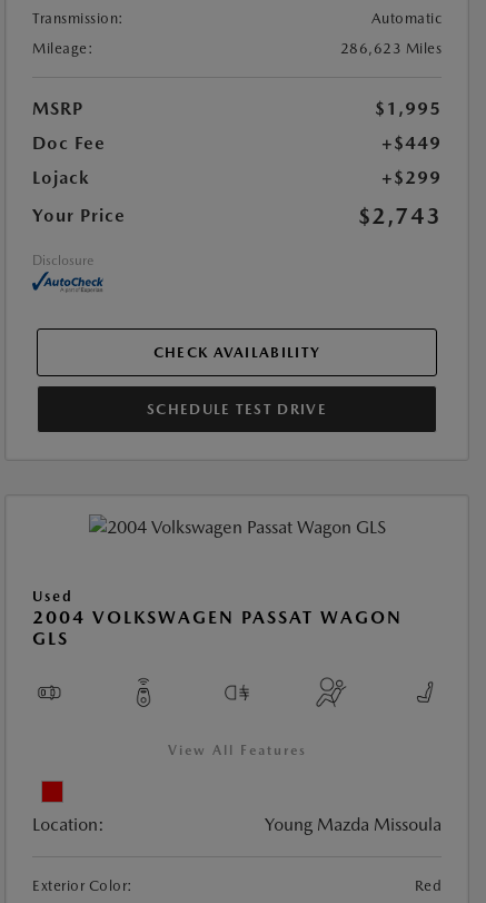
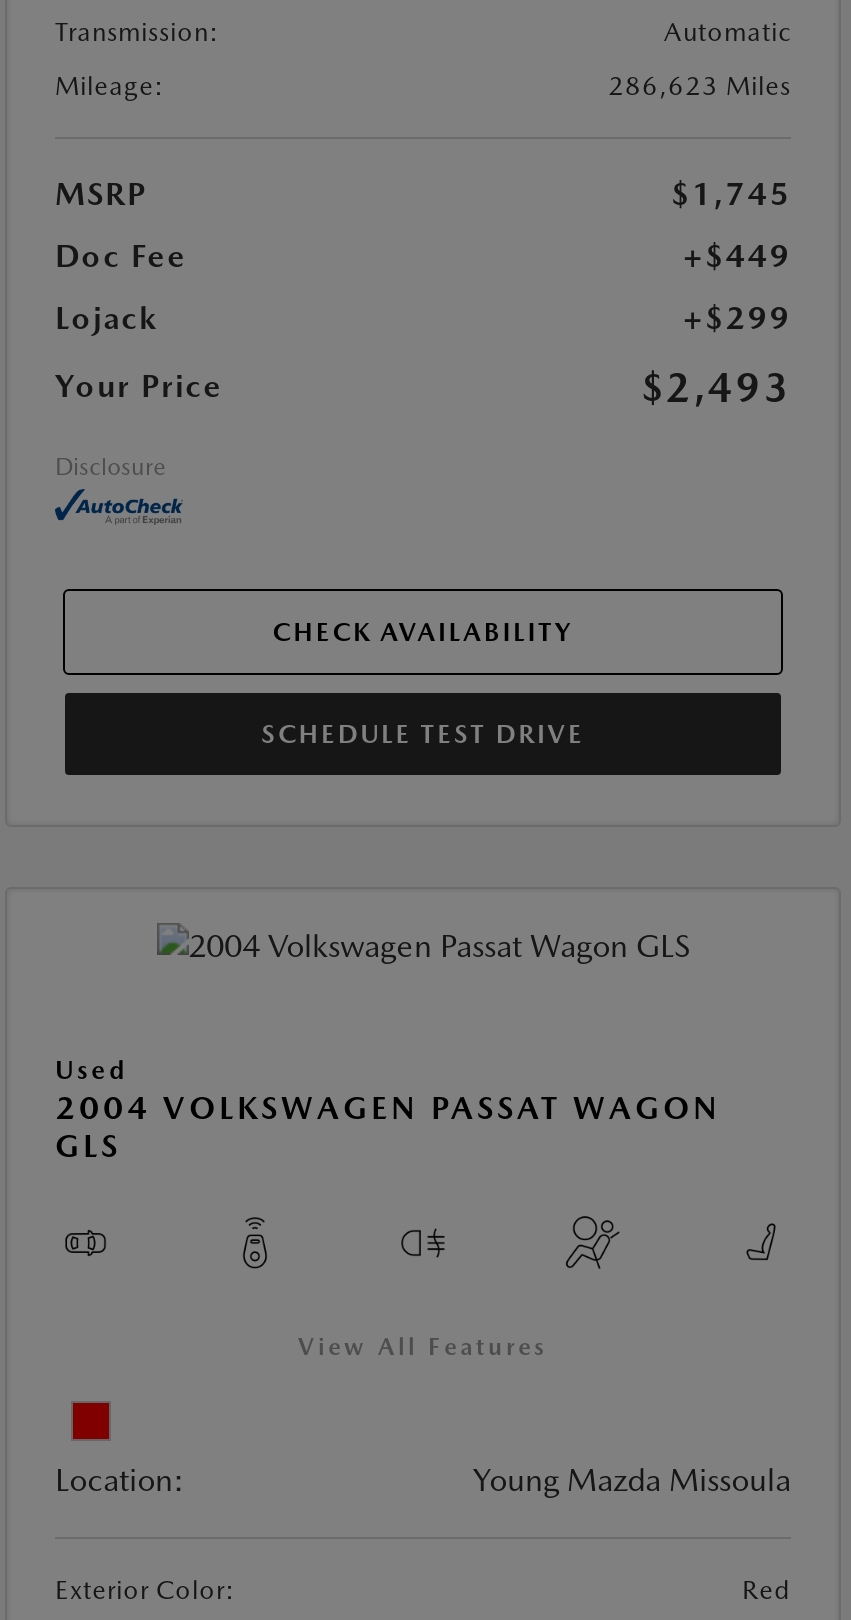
[375,98,442,119] $1,995 -> [671,176,791,214] $1,745
[358,202,442,229] $2,743 -> [641,364,791,412] $2,493

